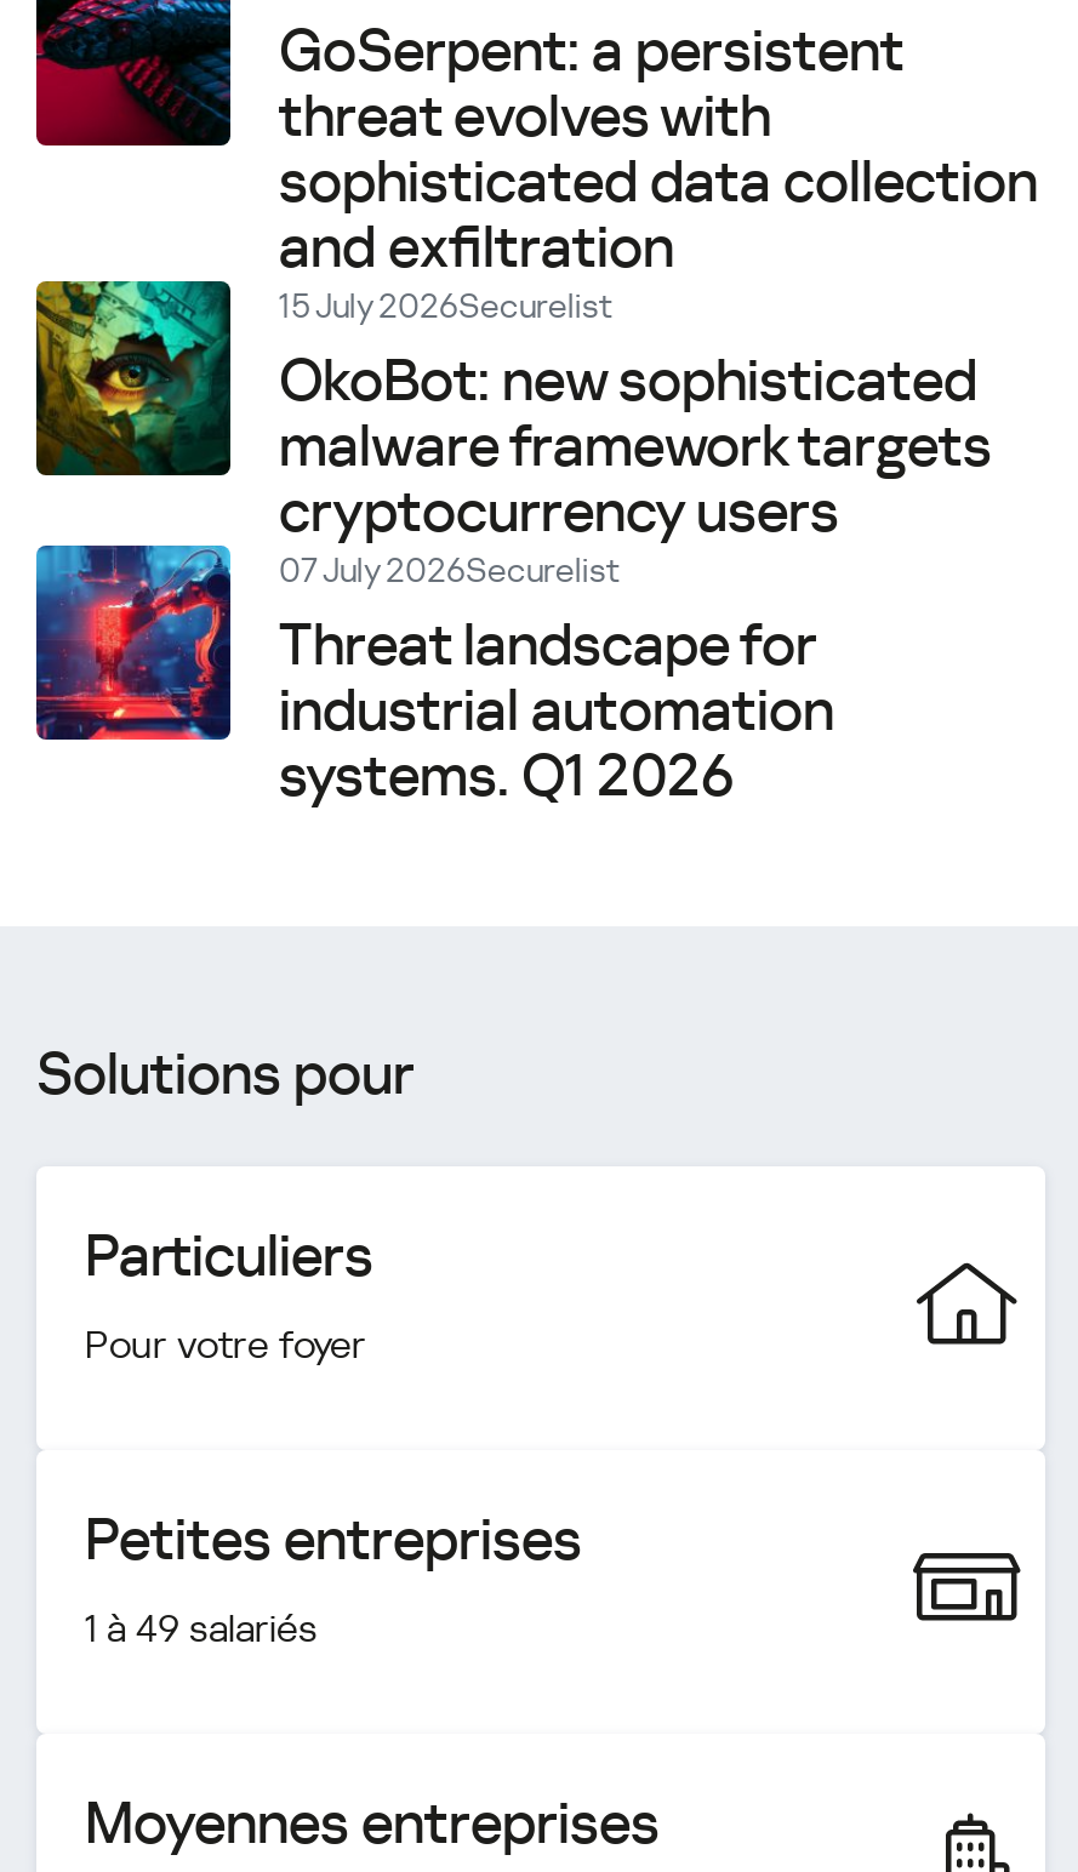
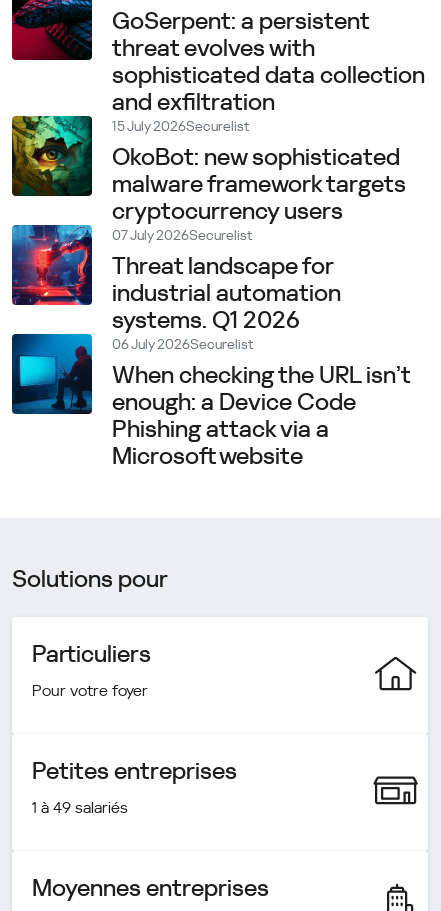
none -> [11,333,410,470] [image] | 06 July 2026Securelist | When checking the URL isn’t | enough: a Device Code | Phishing attack via a | Microsoft website

